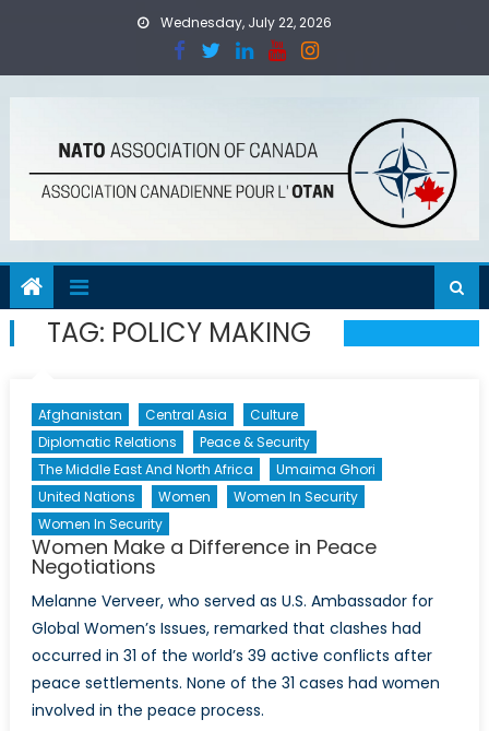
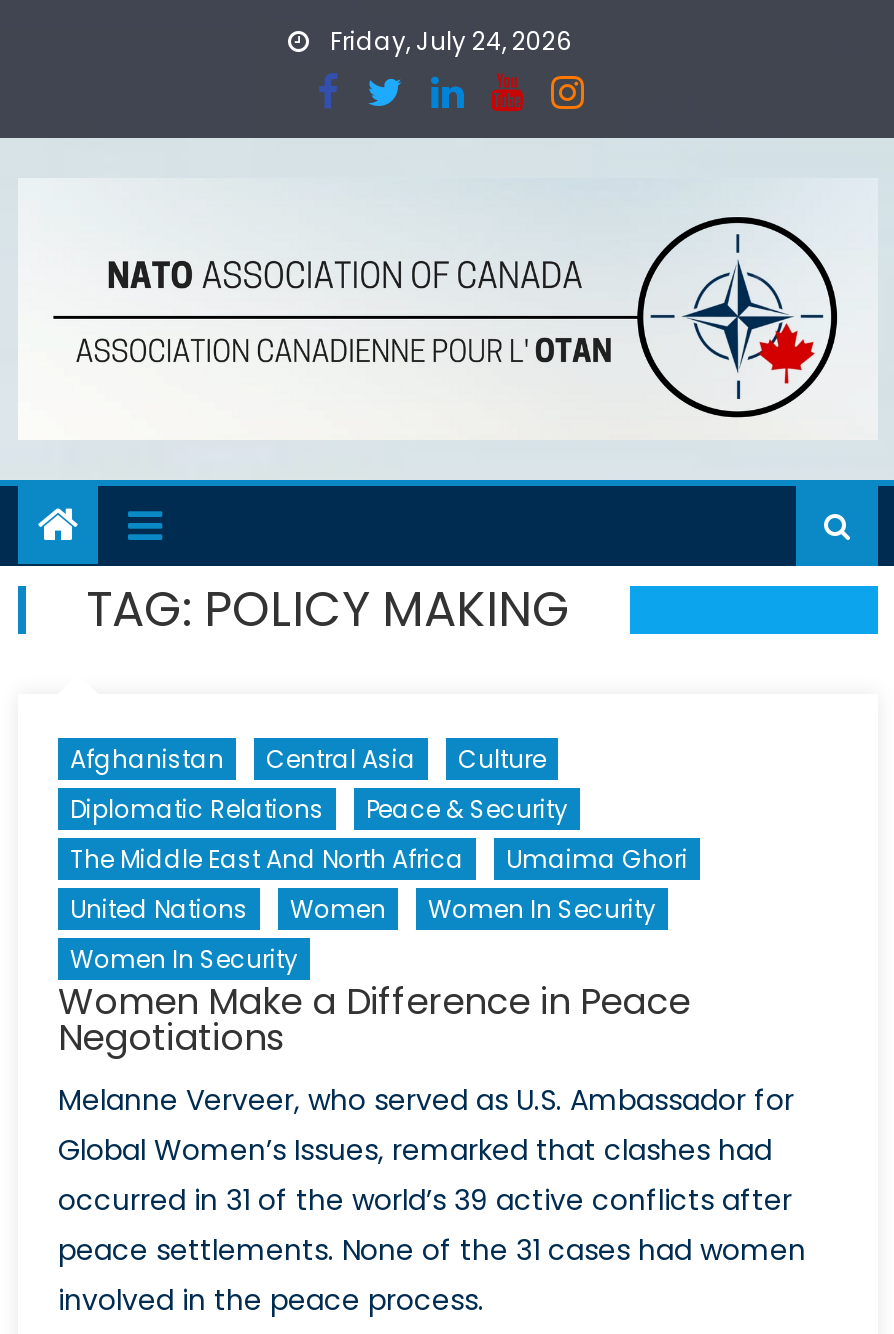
[157,13,332,32] Wednesday, July 22, 2026 -> [324,24,572,58] Friday, July 24, 2026

